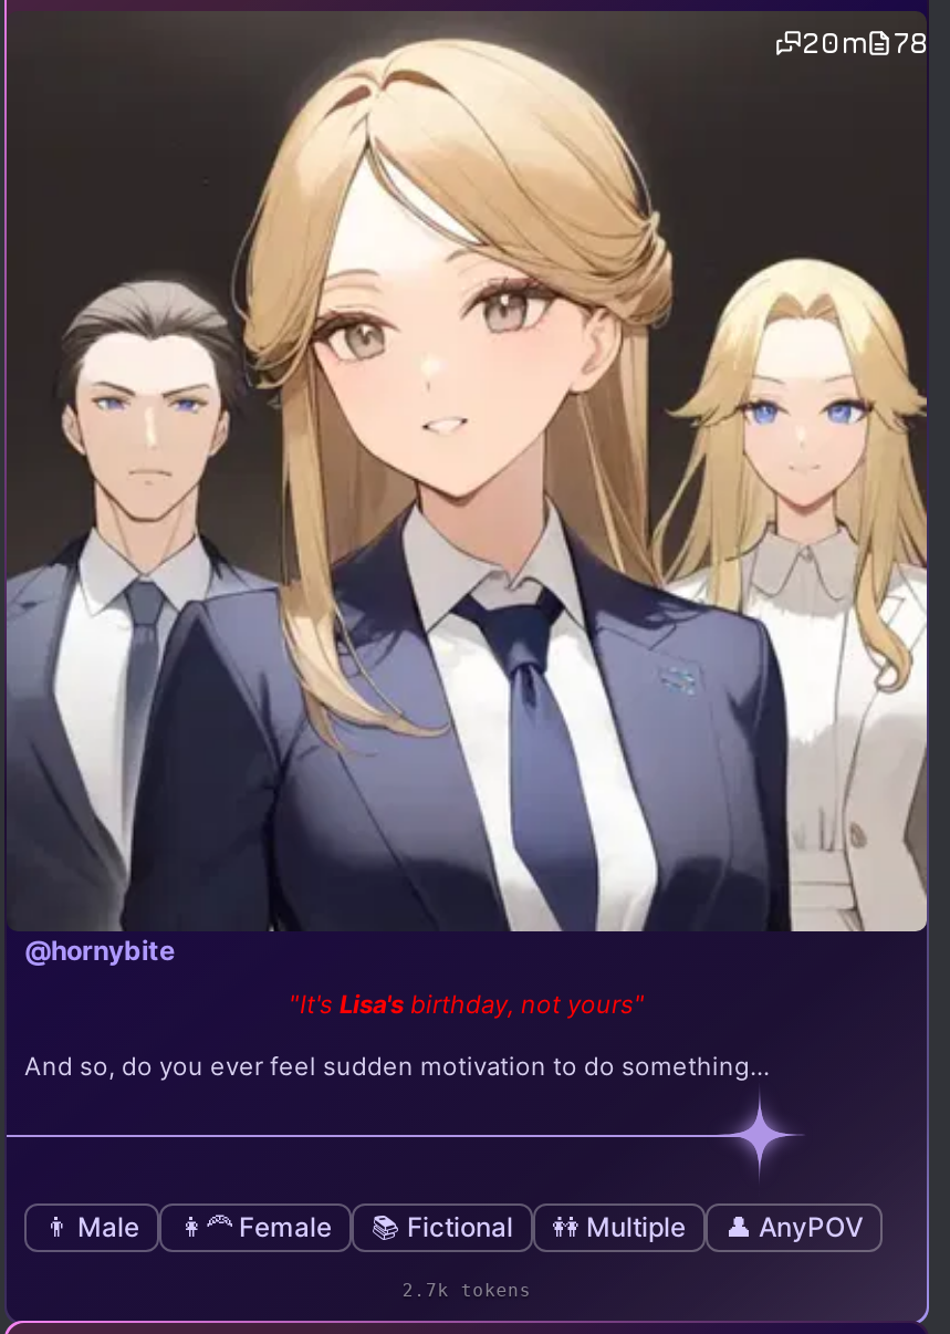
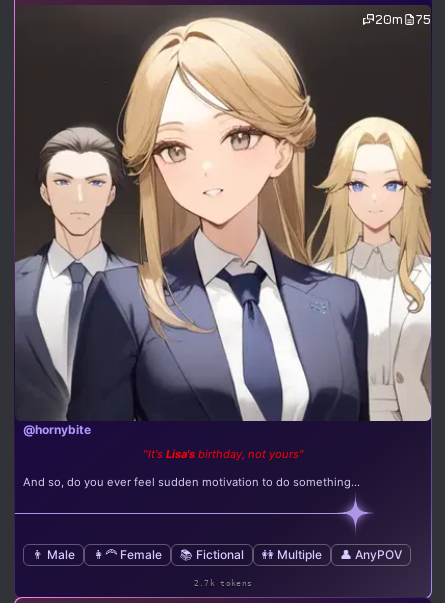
[894,25,927,60] 78 -> [416,11,431,27] 75

